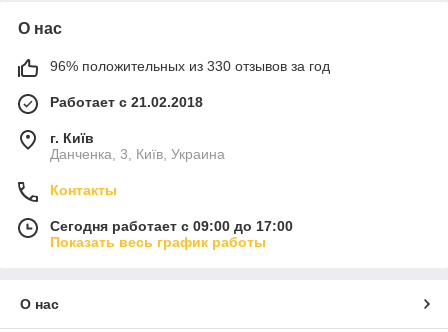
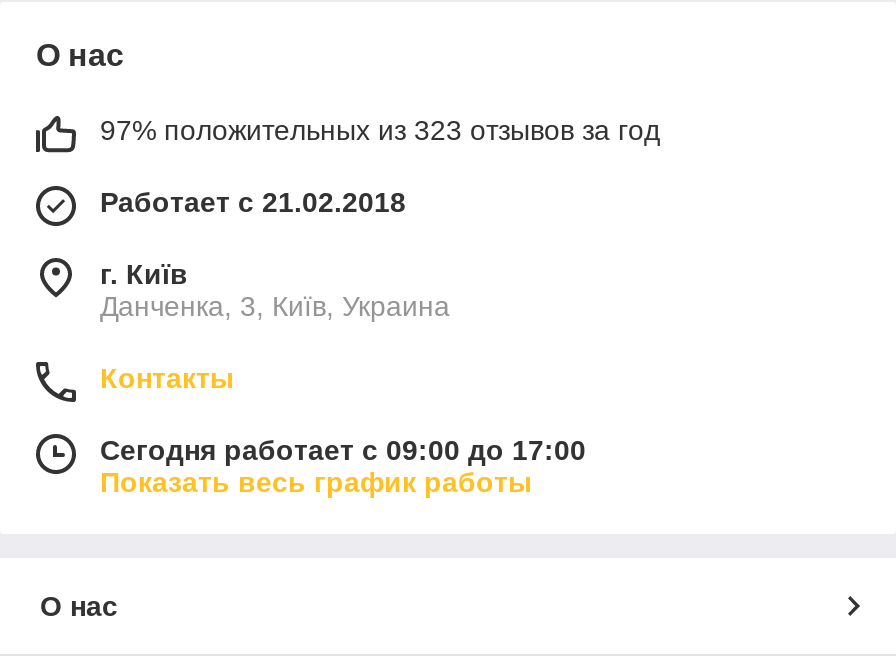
[50,58,330,74] 96% положительных из 330 отзывов за год -> [100,114,660,146] 97% положительных из 323 отзывов за год

